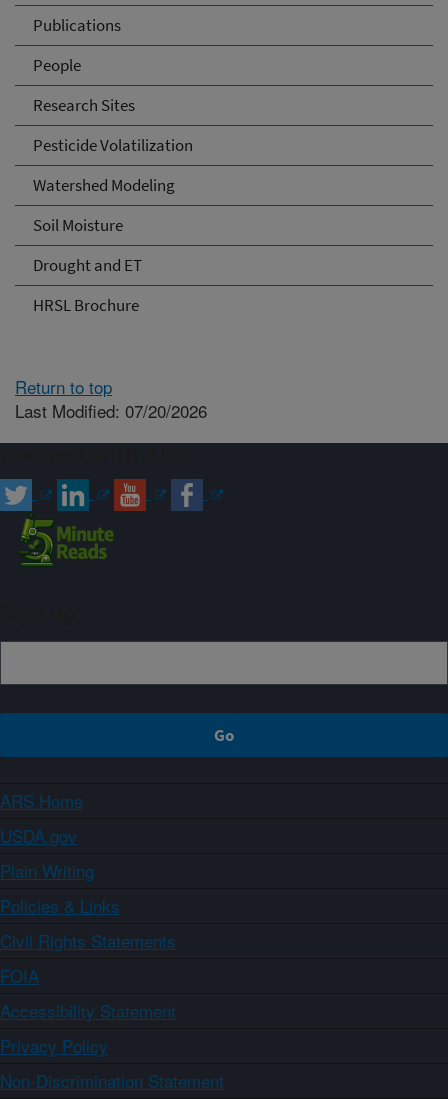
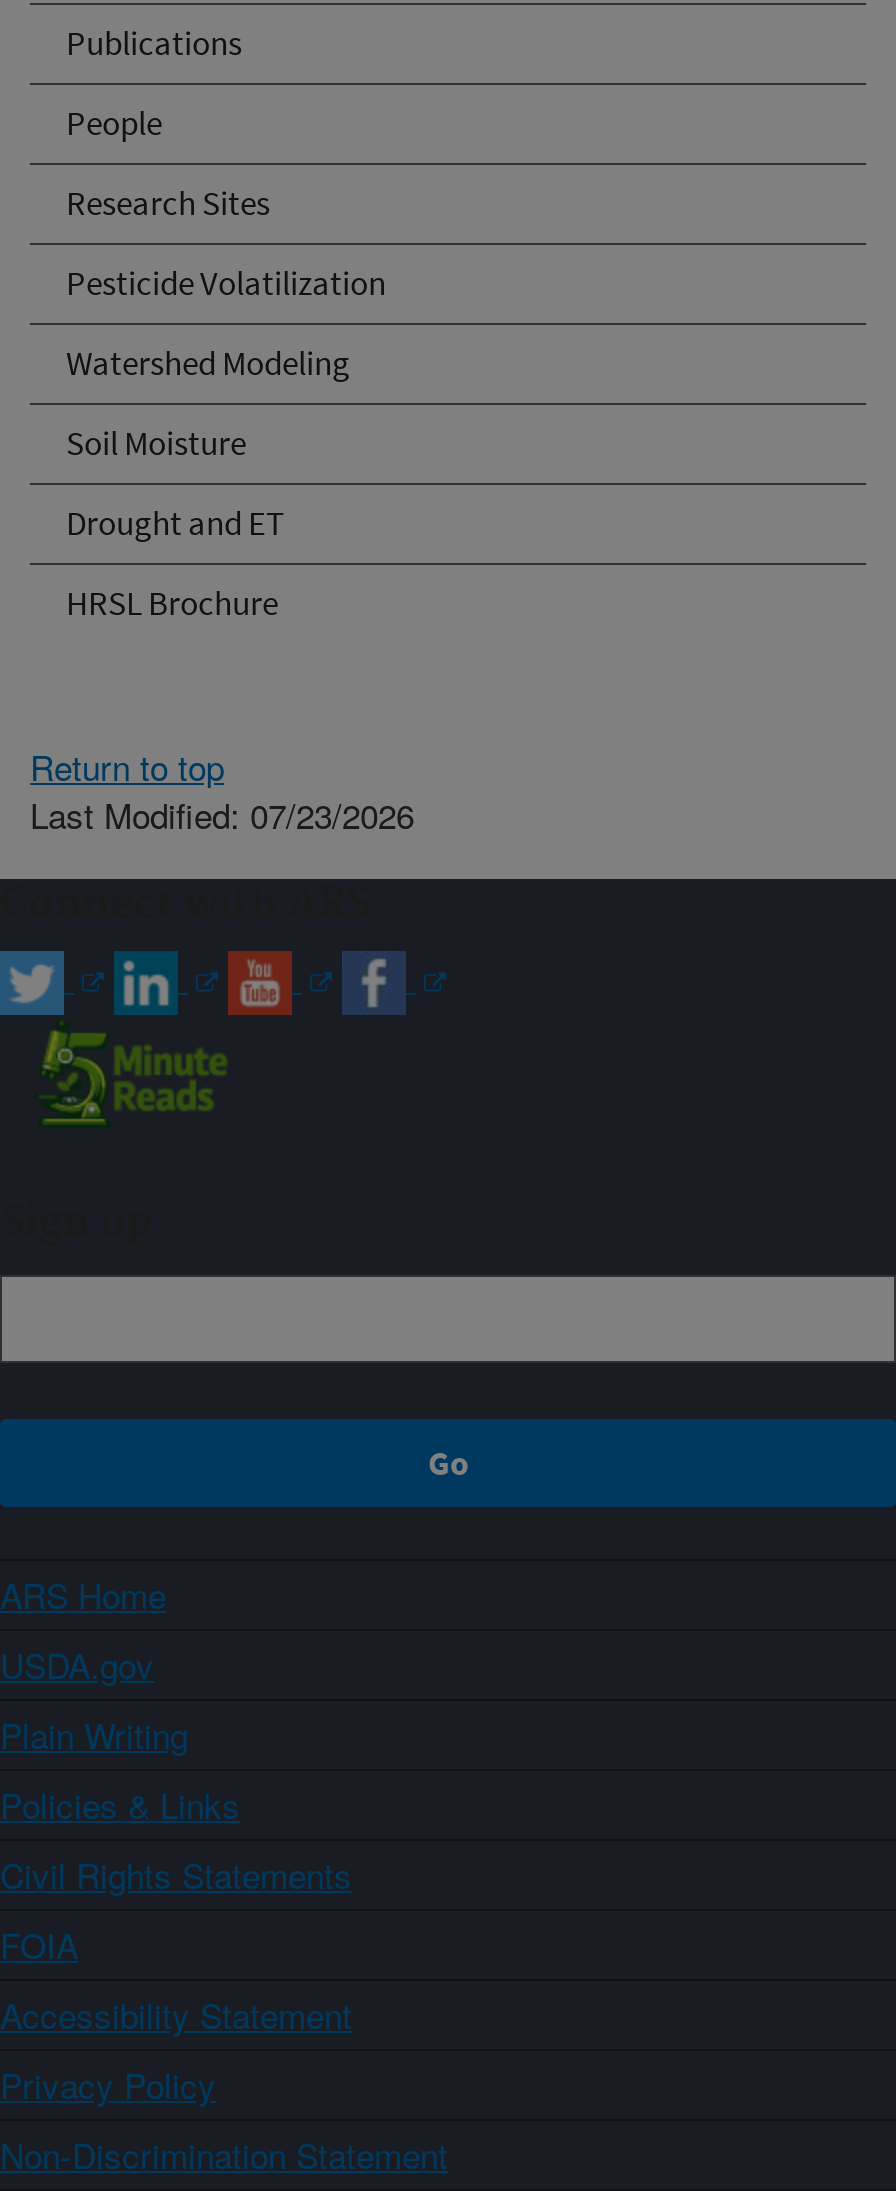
[15,397,207,422] Last Modified: 07/20/2026 -> [30,788,414,838] Last Modified: 07/23/2026

